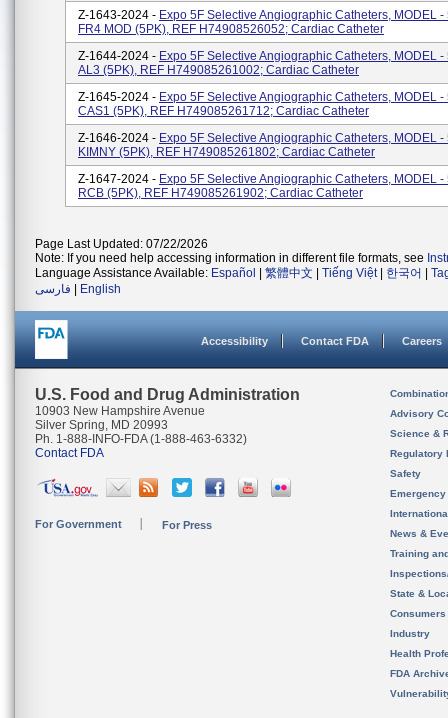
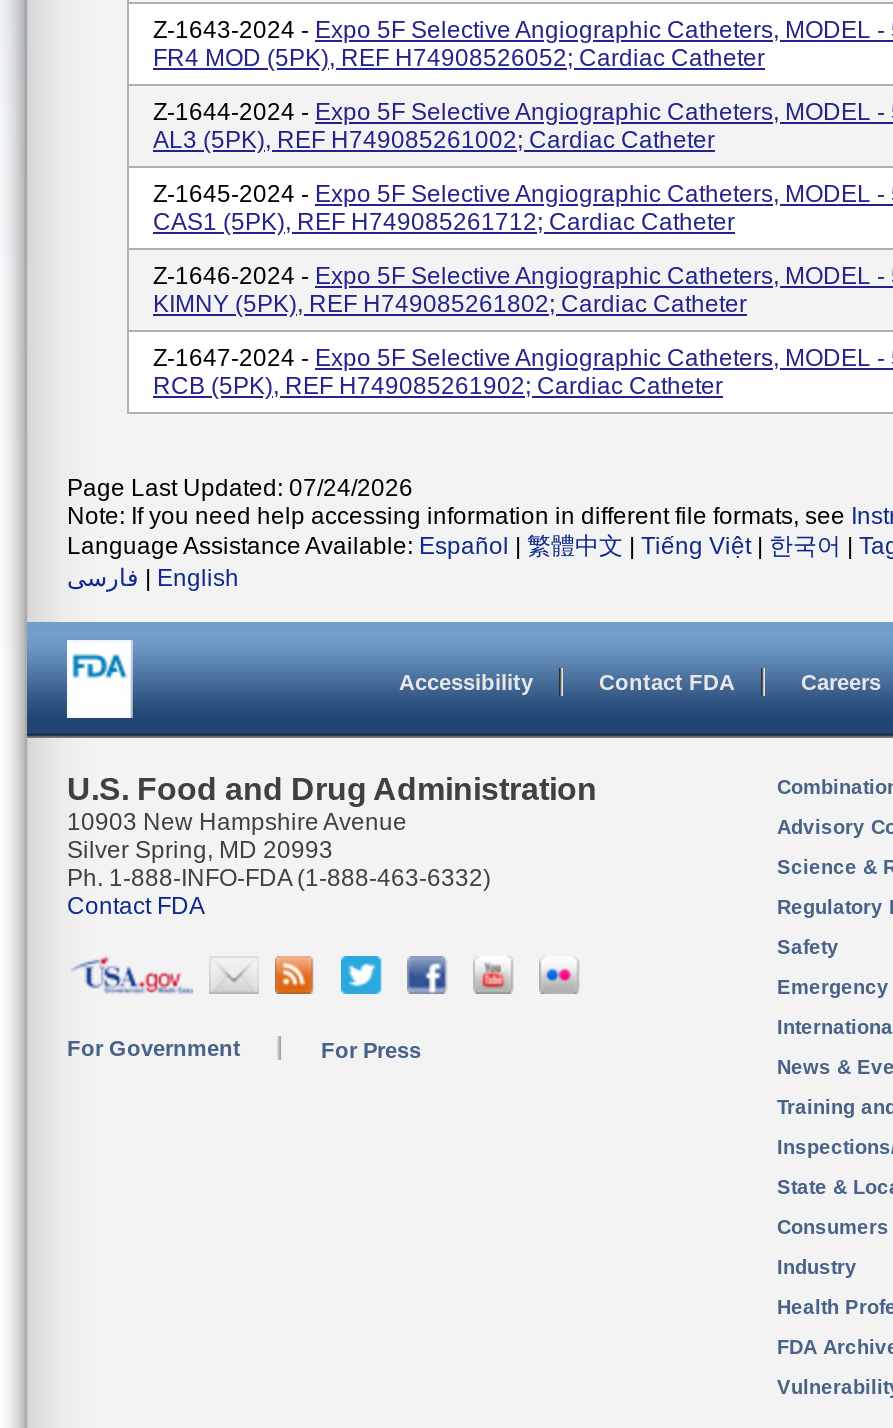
[35,237,208,251] Page Last Updated: 07/22/2026 -> [67,474,413,502] Page Last Updated: 07/24/2026

